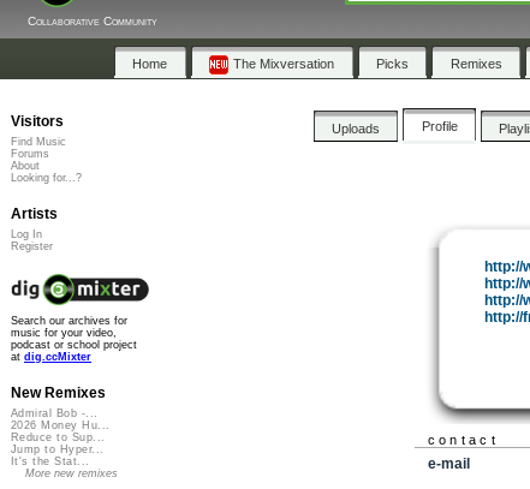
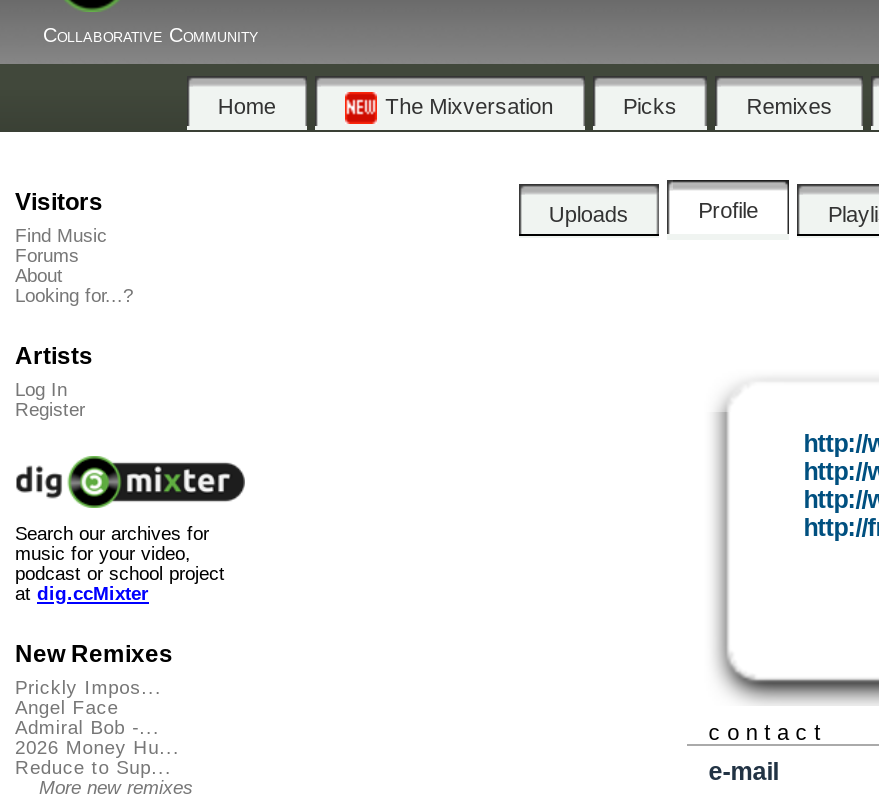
none -> [15,679,162,719] Prickly Impos... | Angel Face
moved [11,408,110,444] -> [15,719,180,779]: Admiral Bob -... | 2026 Money Hu... | Reduce to Sup...
[11,444,104,468] Jump to Hyper... | It's the Stat... -> none

